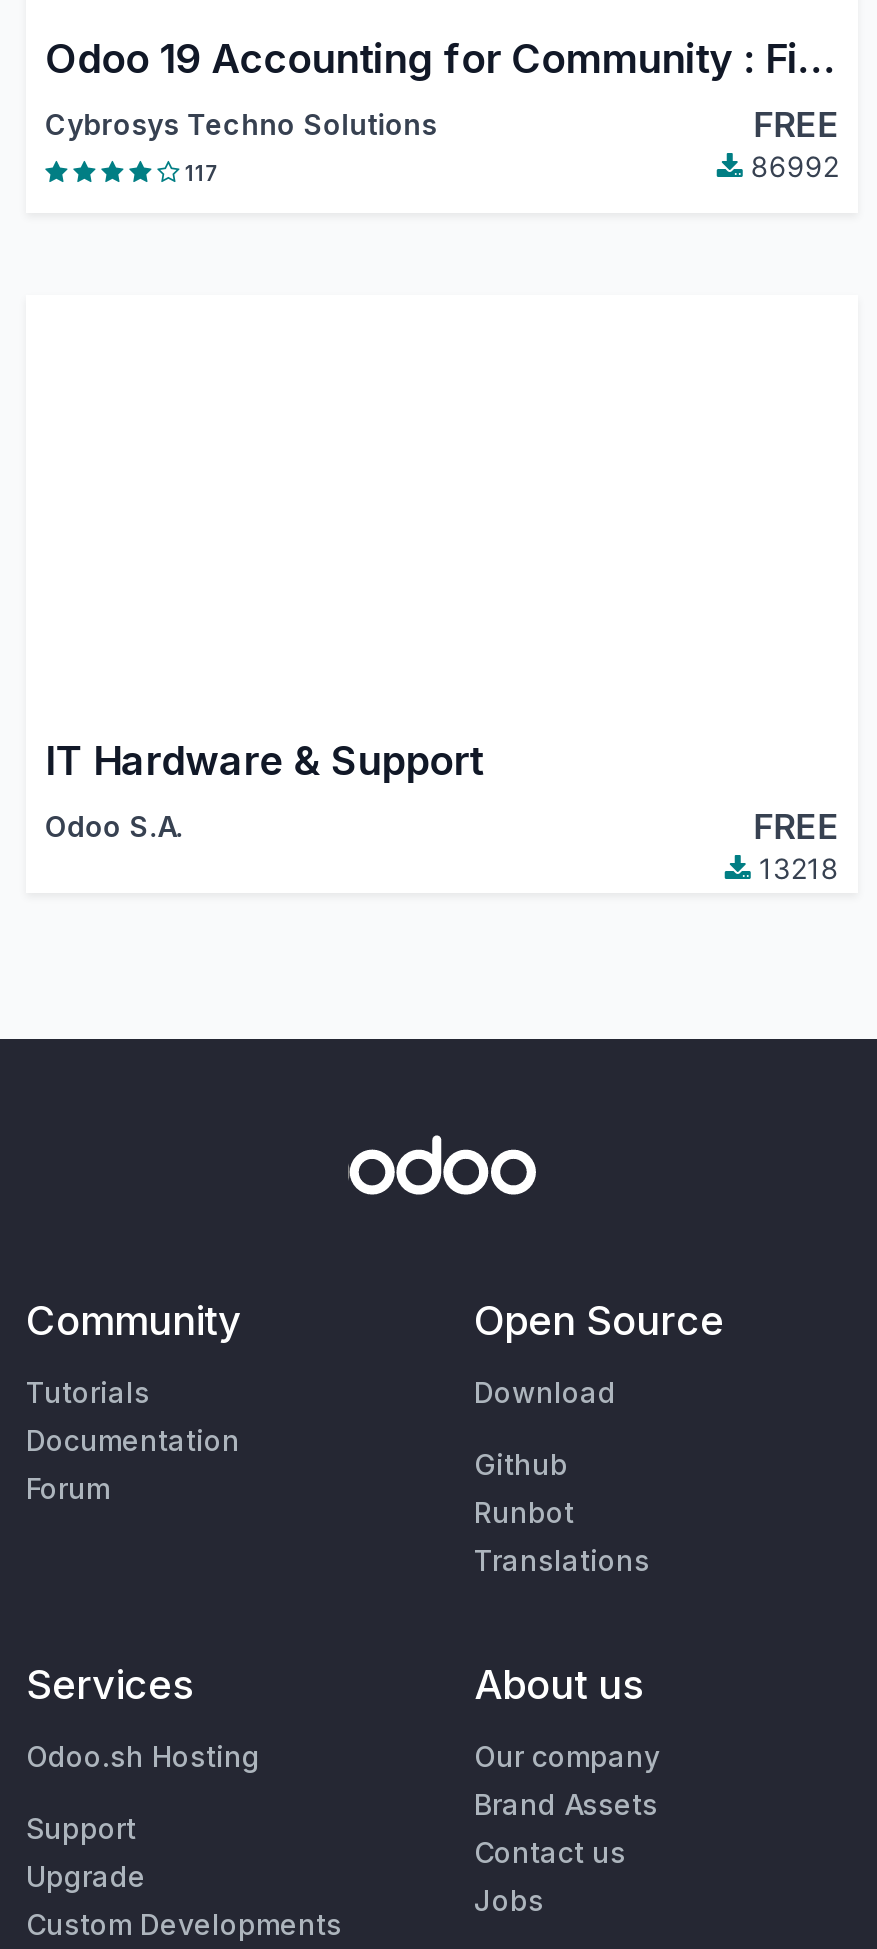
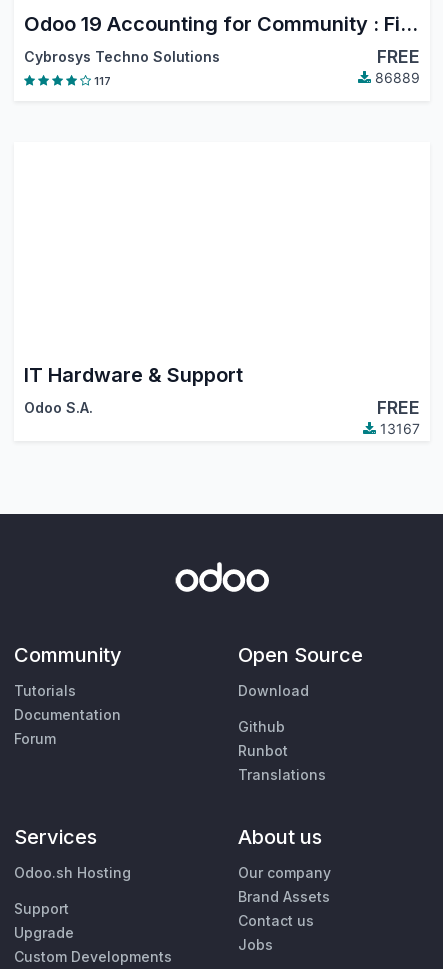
[743,149,839,183] 86992 -> [371,69,420,86] 86889
[751,850,839,884] 13218 -> [376,420,420,437] 13167

